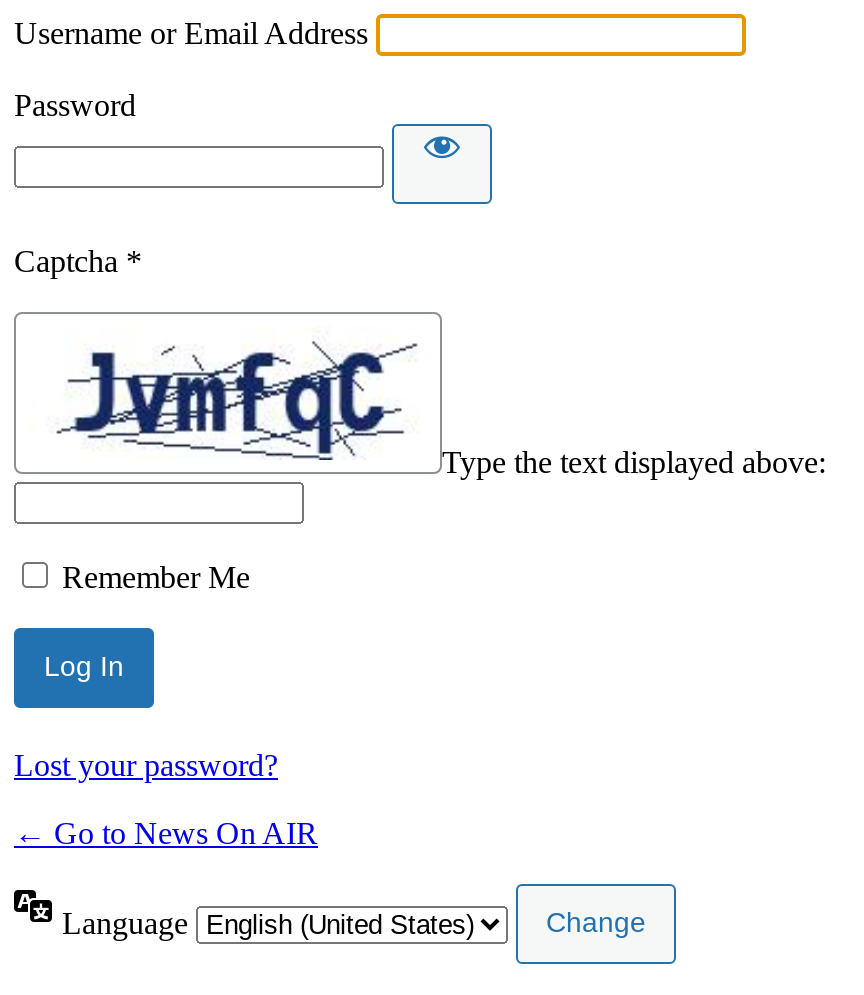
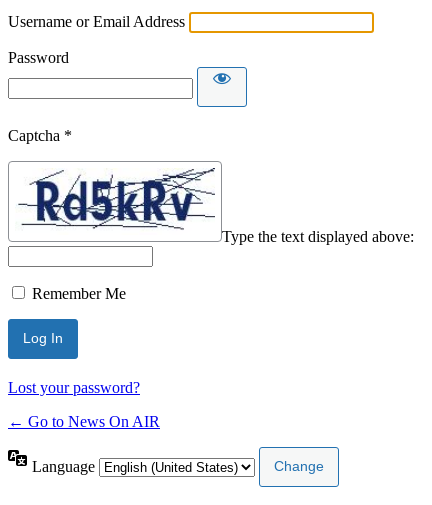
[36,326,426,462] [image] -> [17,167,216,235] [image]

